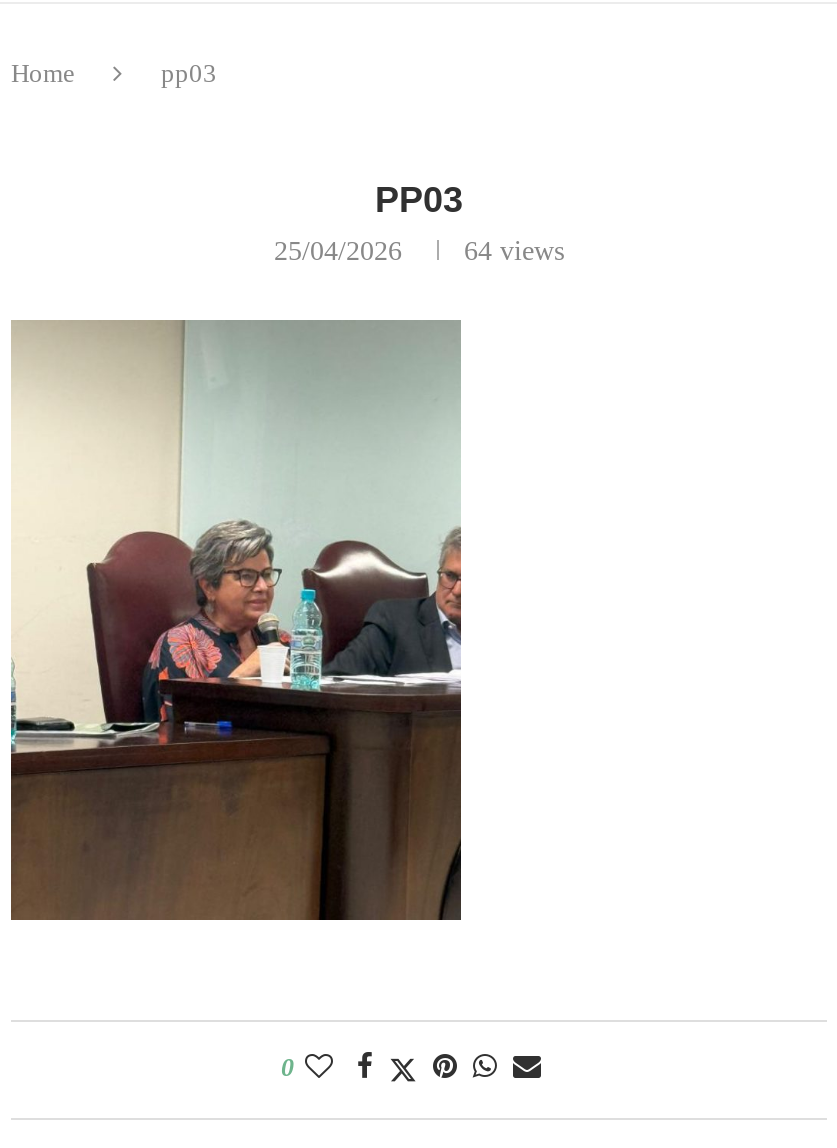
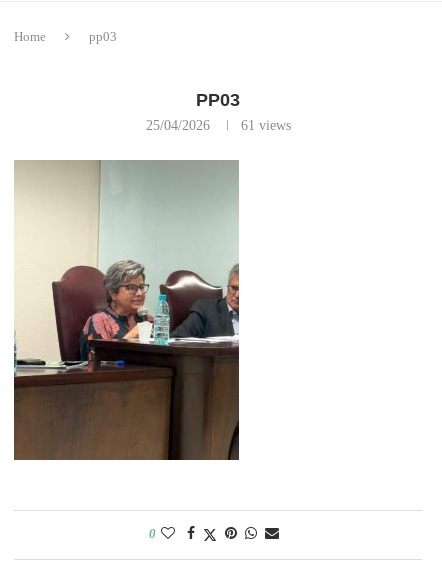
[464,236,564,266] 64 views -> [240,118,290,133] 61 views

